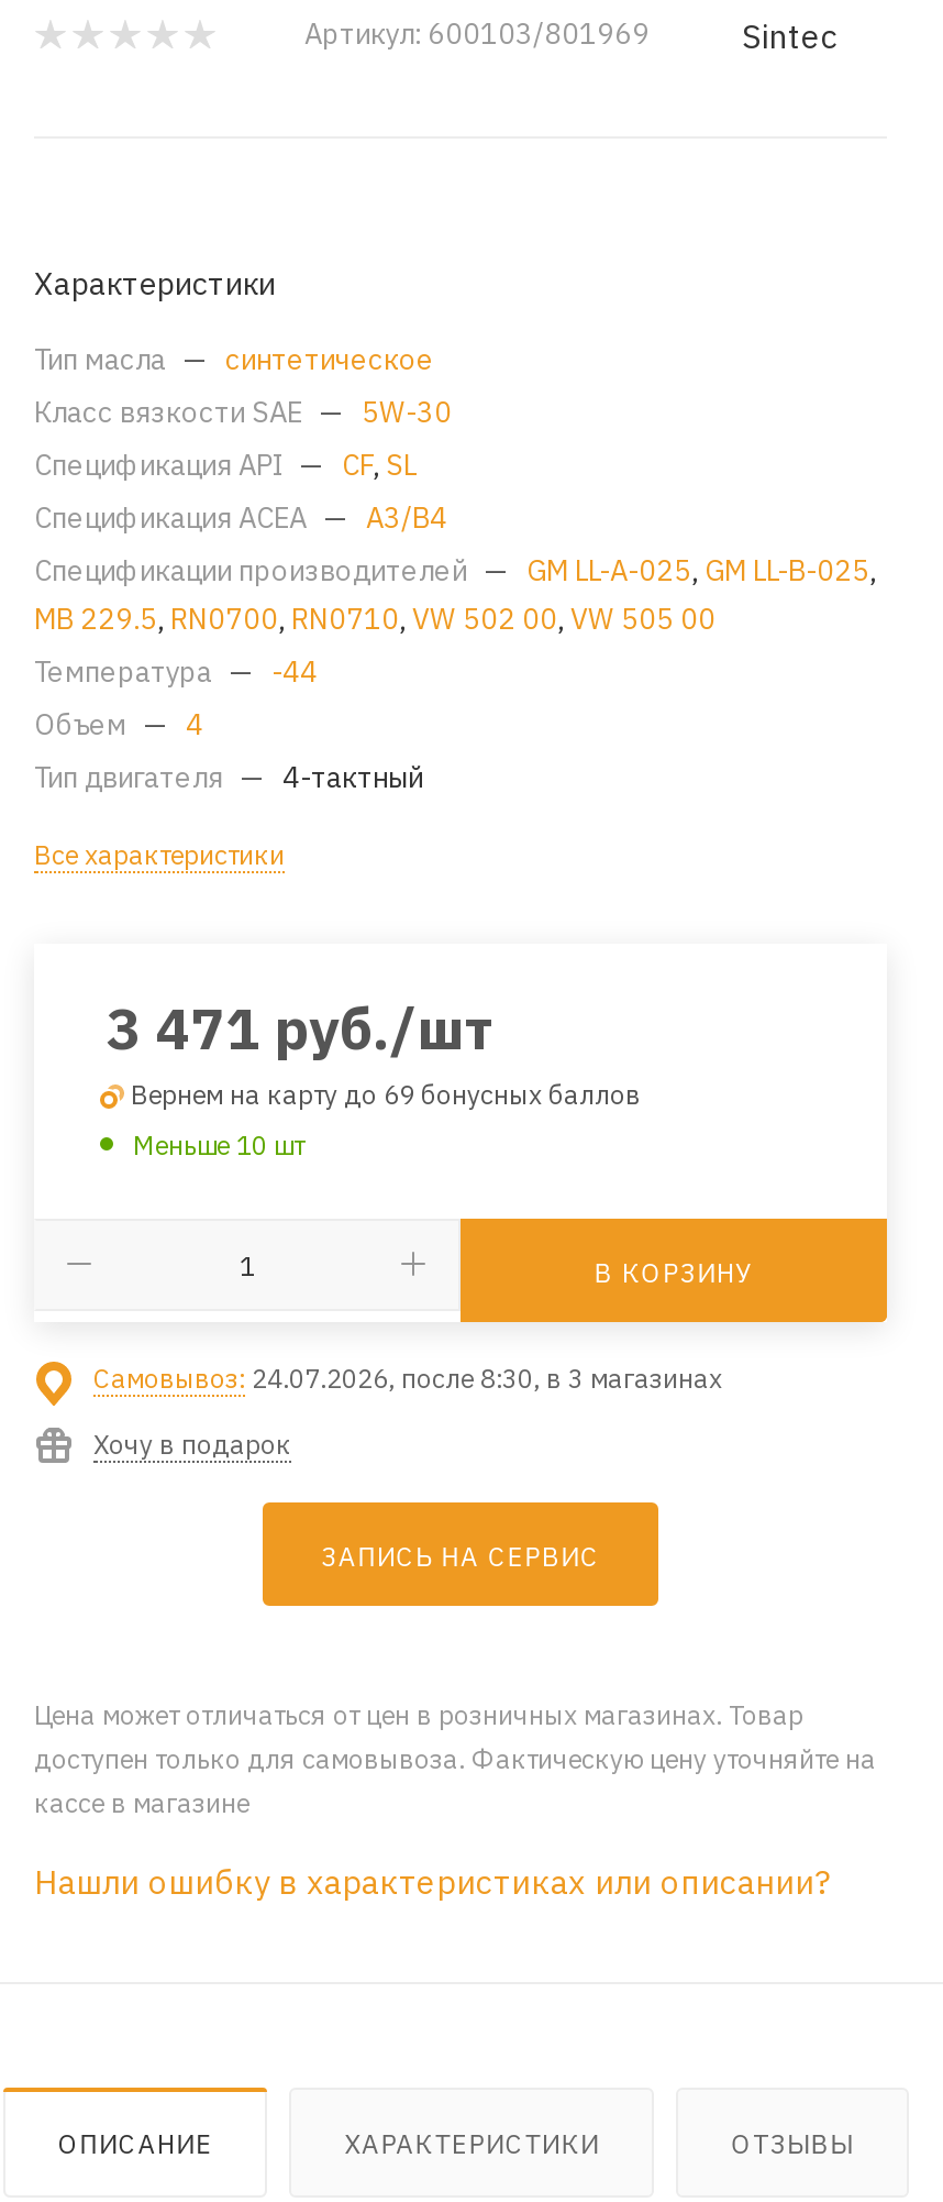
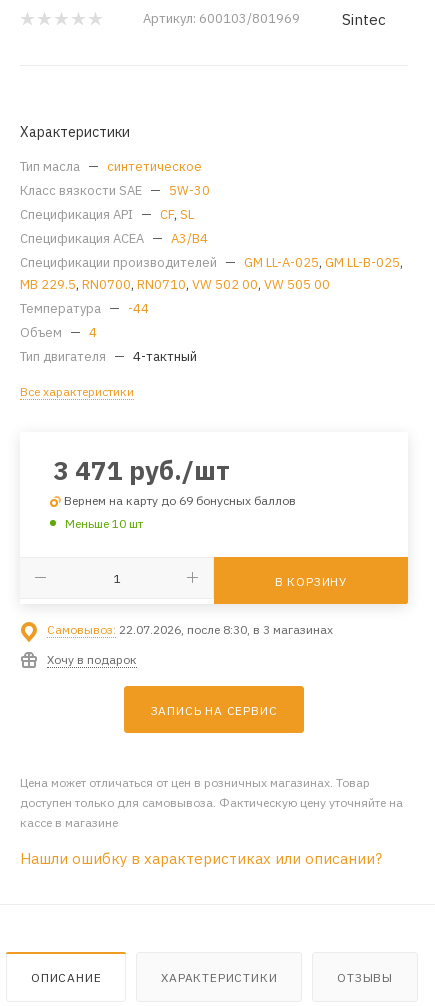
[93,1361,722,1394] Самовывоз: 24.07.2026, после 8:30, в 3 магазинах -> [47,622,333,637] Самовывоз: 22.07.2026, после 8:30, в 3 магазинах

